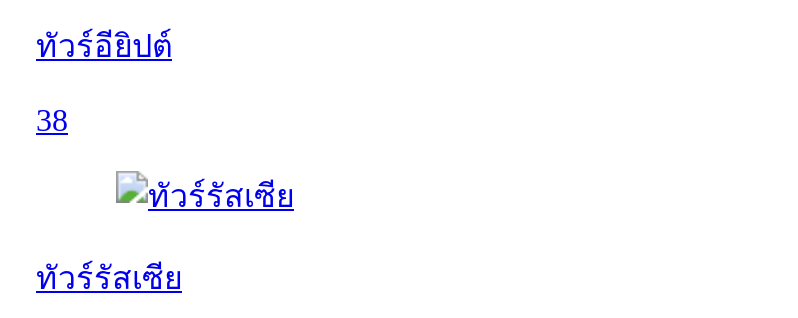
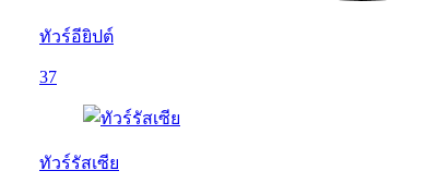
[36,103,68,137] 38 -> [39,68,57,86] 37

